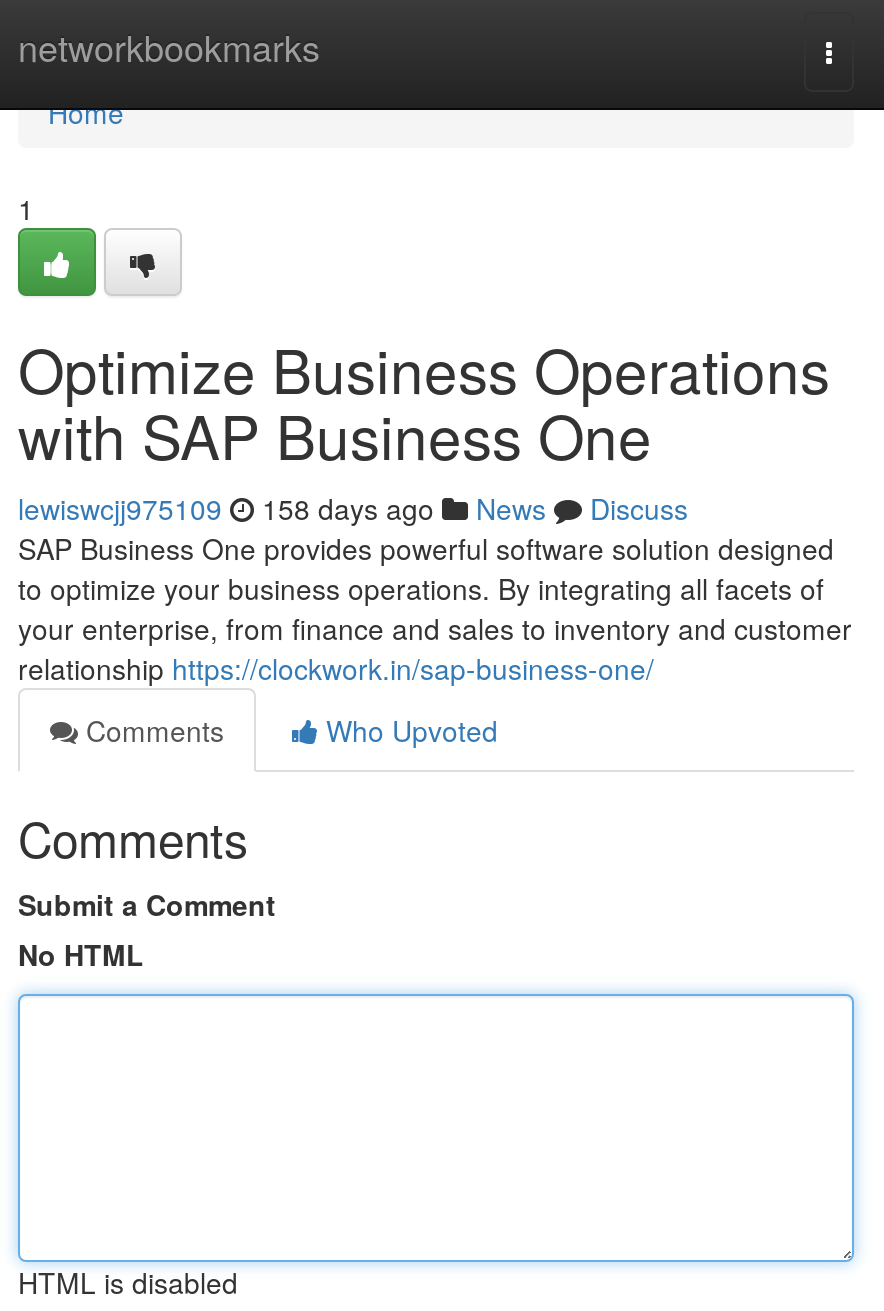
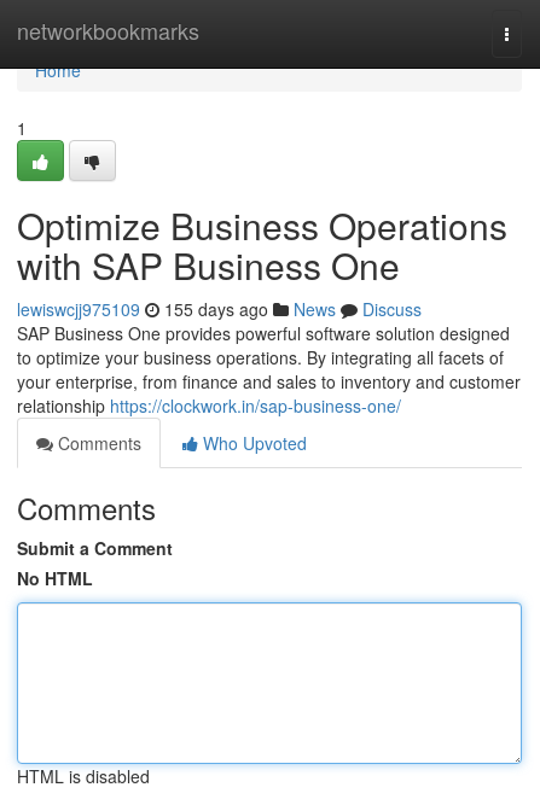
[18,488,688,528] lewiswcjj975109 158 days ago News Discuss -> [17,297,422,321] lewiswcjj975109 155 days ago News Discuss

